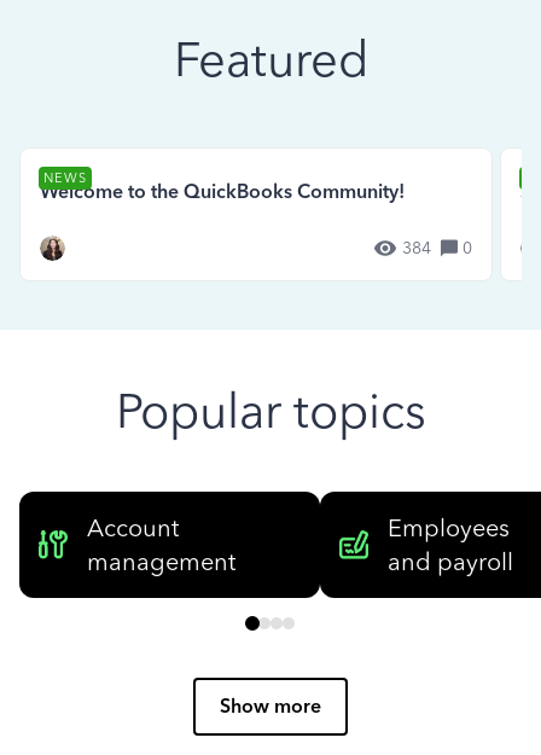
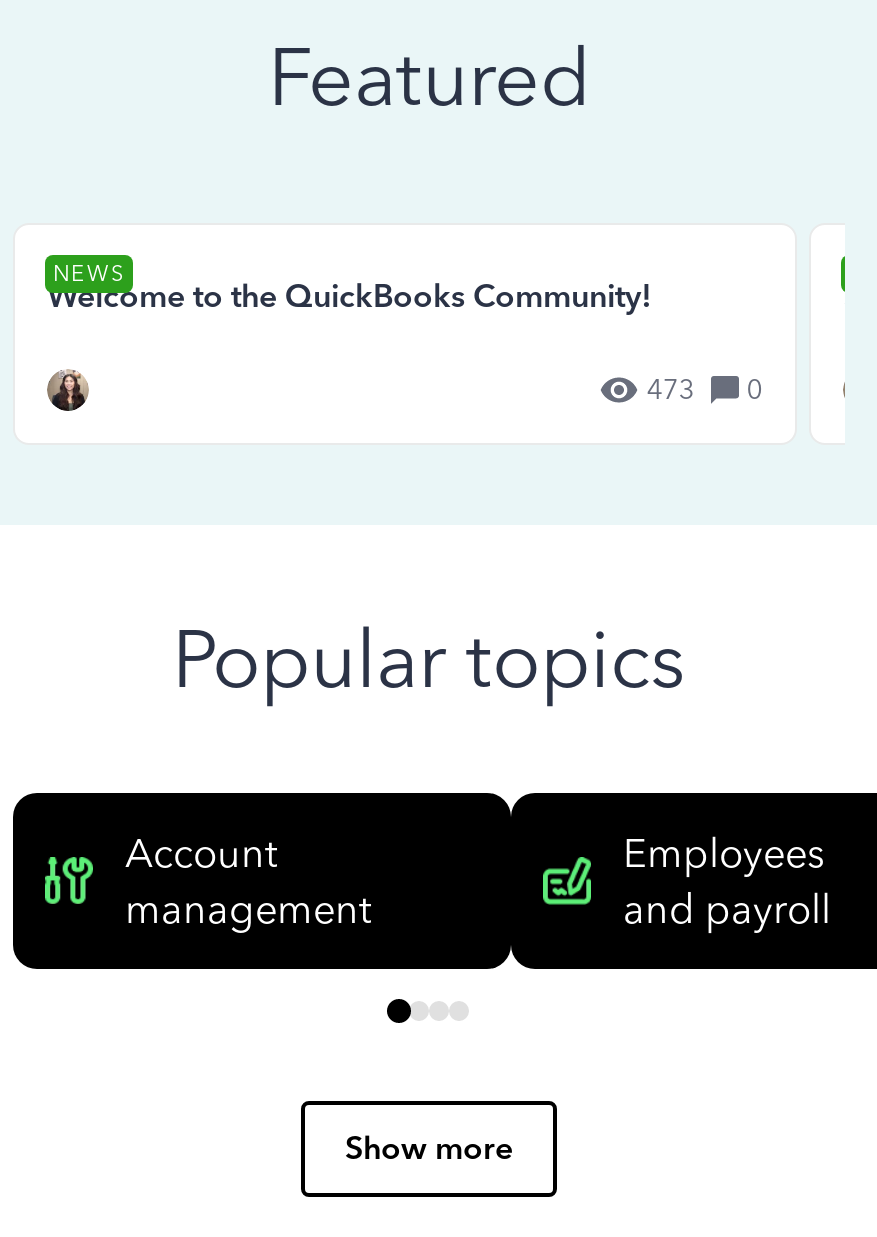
[402,237,472,258] 384 0 -> [647,372,763,406] 473 0

